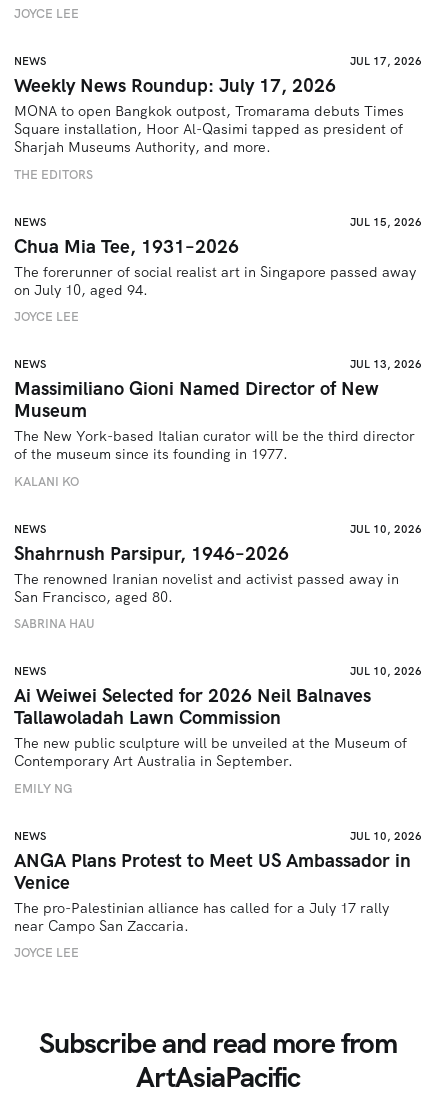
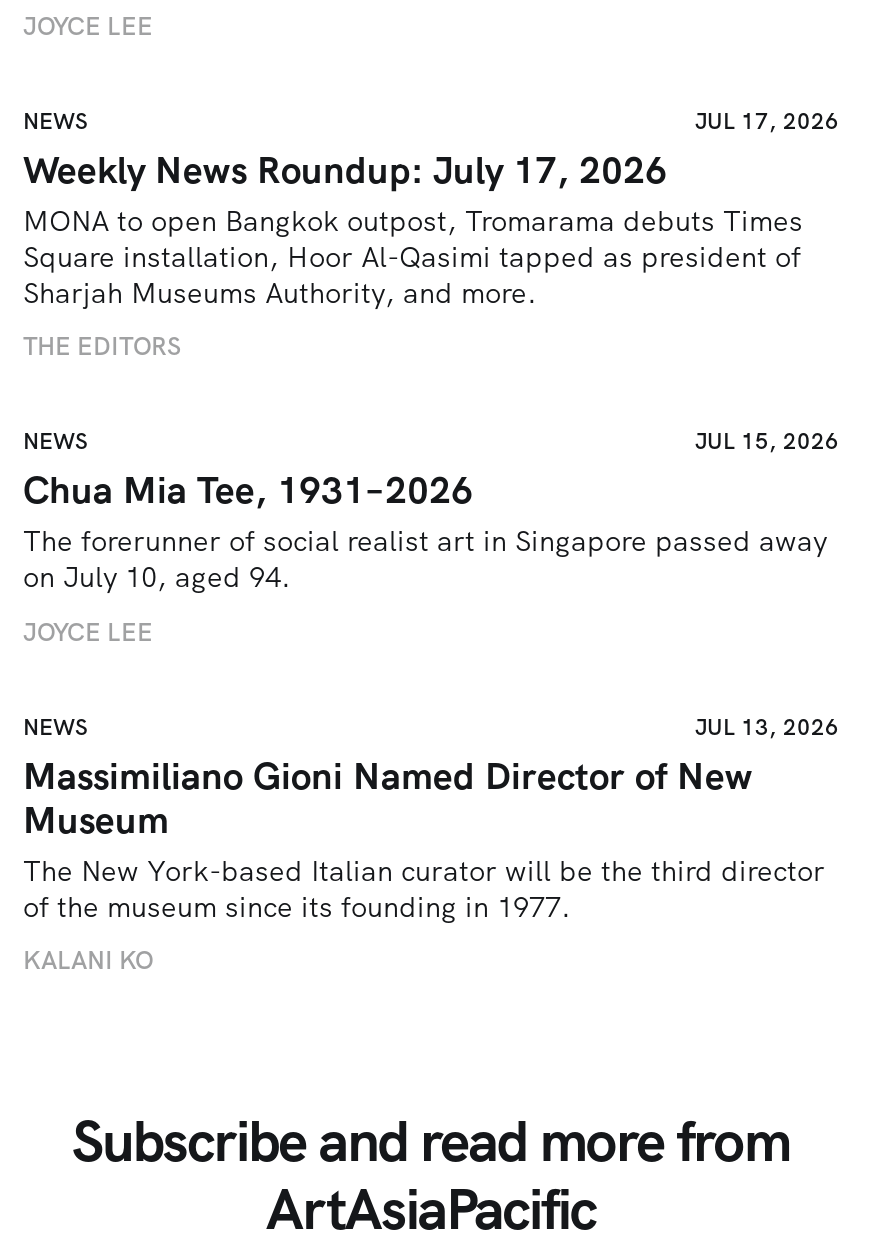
[14,522,422,961] NEWS | JUL 10, 2026 | Shahrnush Parsipur, 1946–2026 | The renowned Iranian novelist and activist passed away in | San Francisco, aged 80. | SABRINA HAU | NEWS | JUL 10, 2026 | Ai Weiwei Selected for 2026 Neil Balnaves | Tallawoladah Lawn Commission | The new public sculpture will be unveiled at the Museum of | Contemporary Art Australia in September. | EMILY NG | NEWS | JUL 10, 2026 | ANGA Plans Protest to Meet US Ambassador in | Venice | The pro-Palestinian alliance has called for a July 17 rally | near Campo San Zaccaria. | JOYCE LEE -> none

